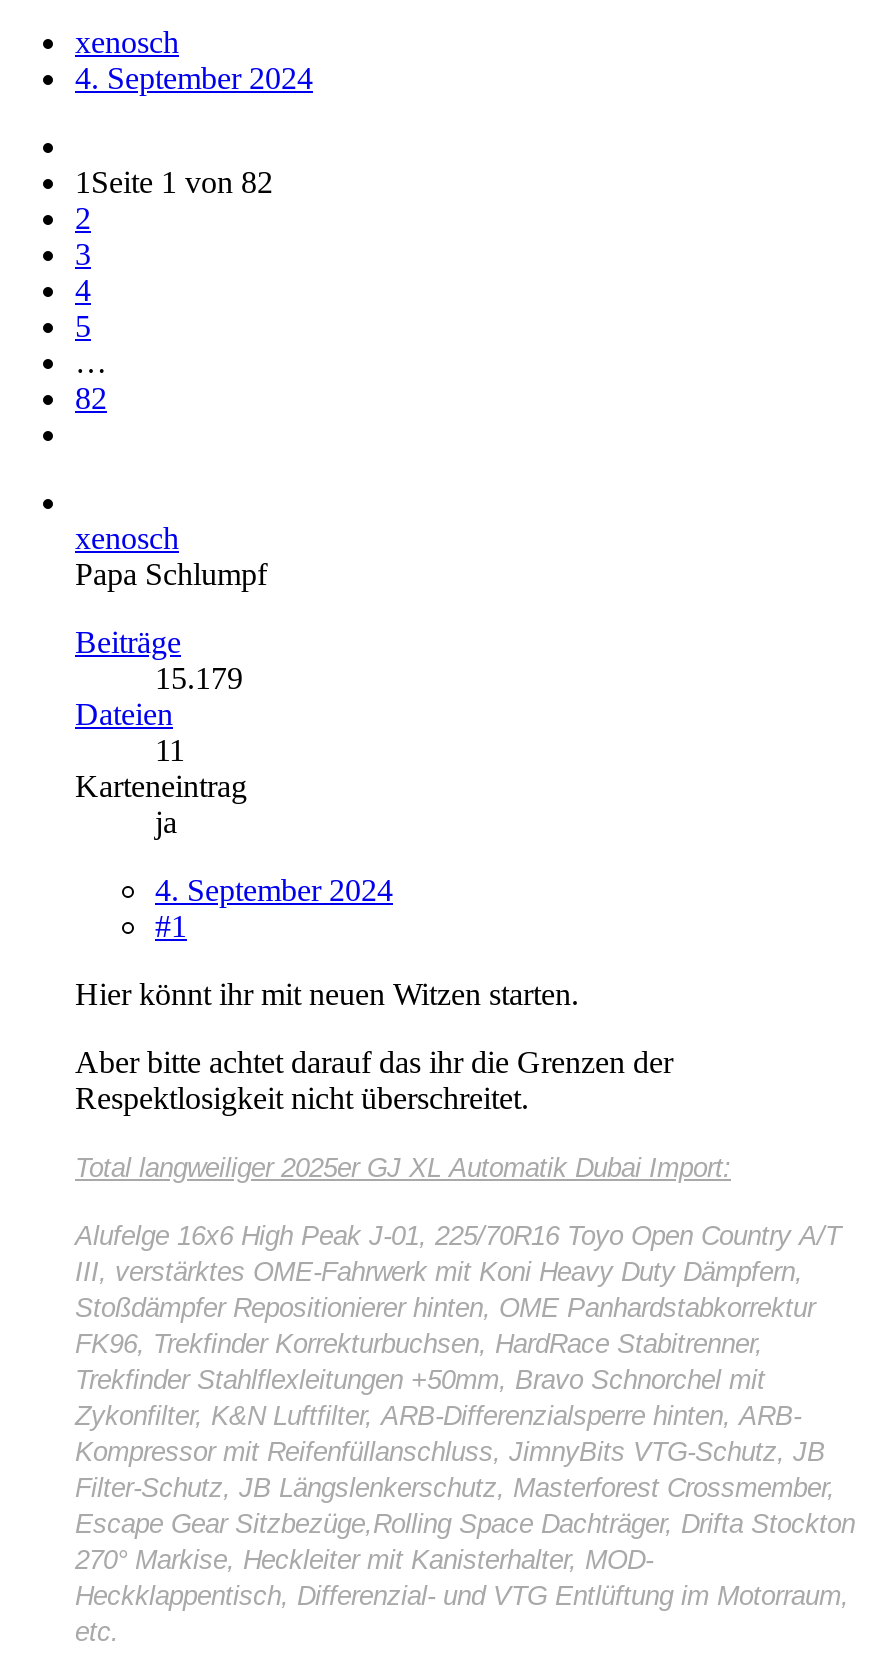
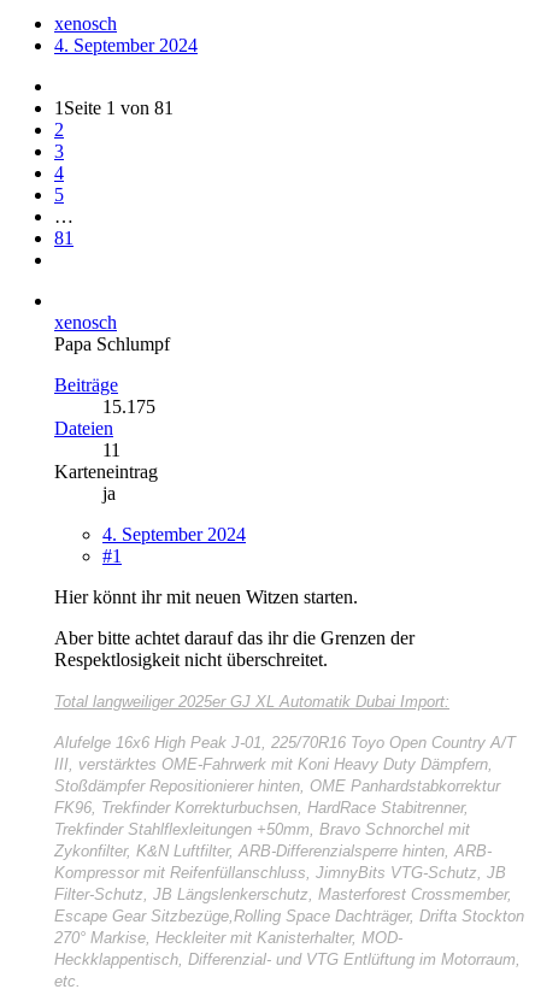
[75,165,273,199] 1 Seite 1 von 82 -> [54,97,174,118] 1 Seite 1 von 81
[75,381,107,415] 82 -> [54,227,74,248] 81
[155,661,243,695] 15.179 -> [102,396,155,417] 15.175

